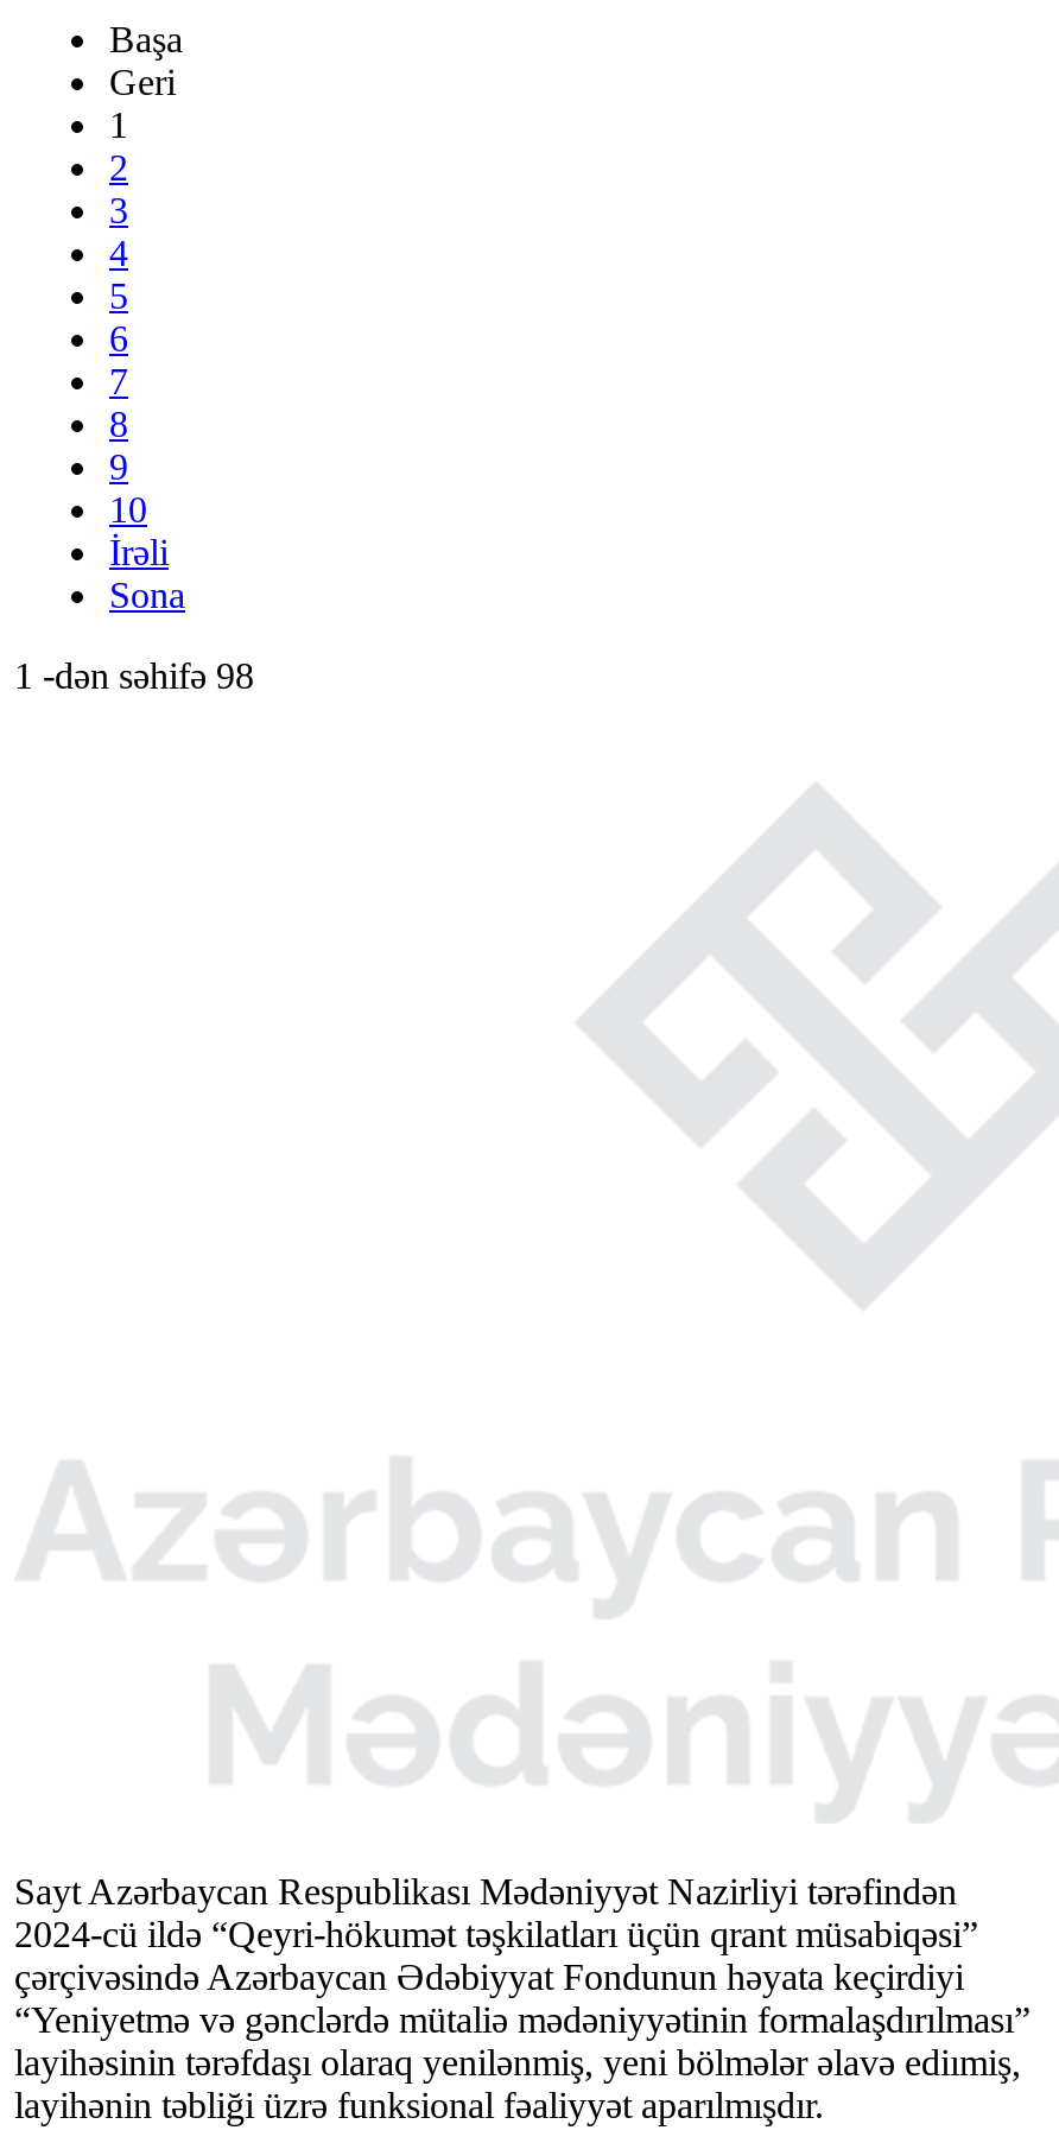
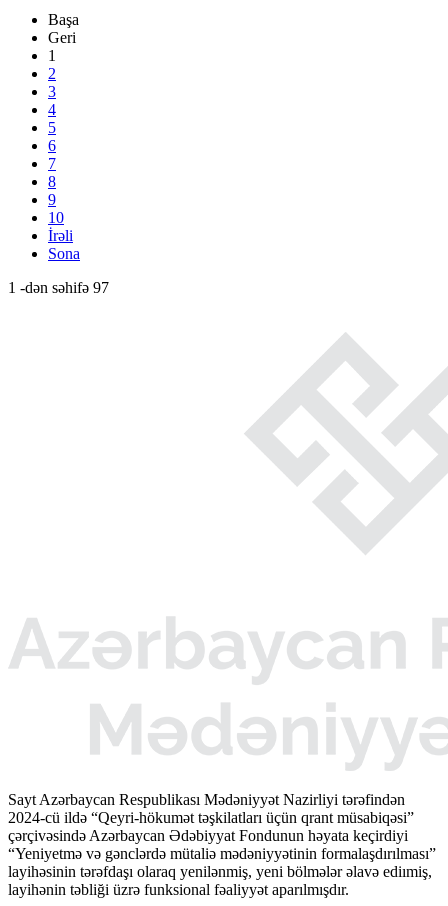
[14,655,254,695] 1 -dən səhifə 98 -> [8,279,109,296] 1 -dən səhifə 97

